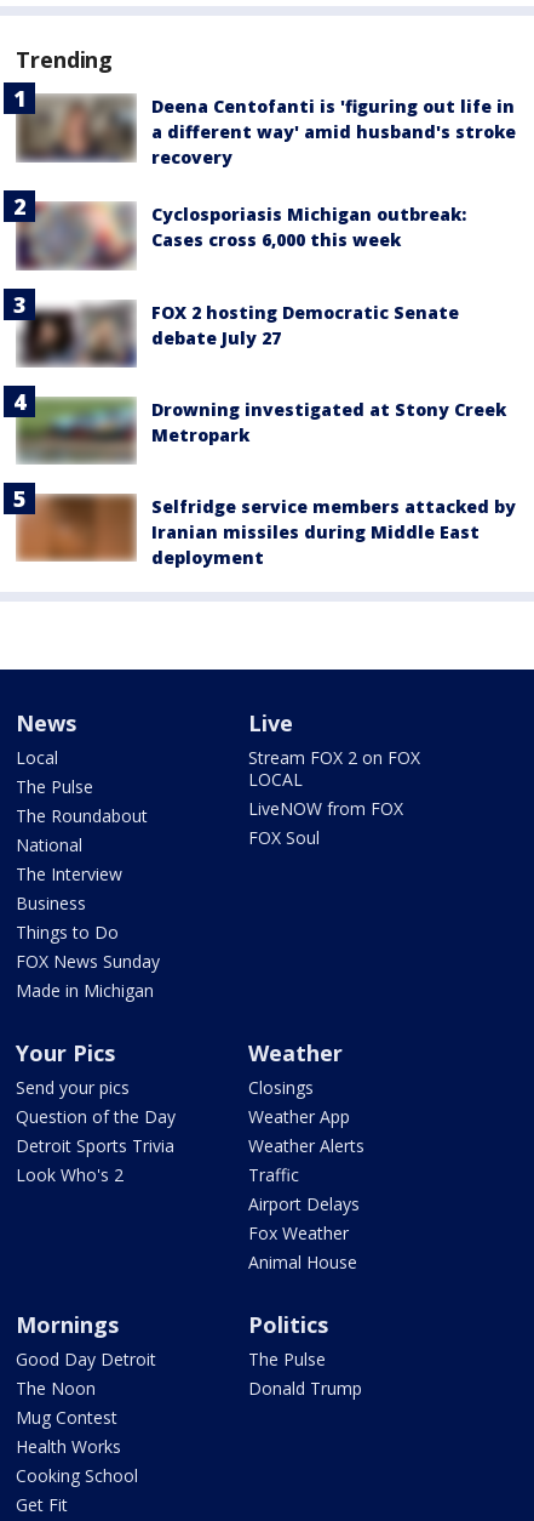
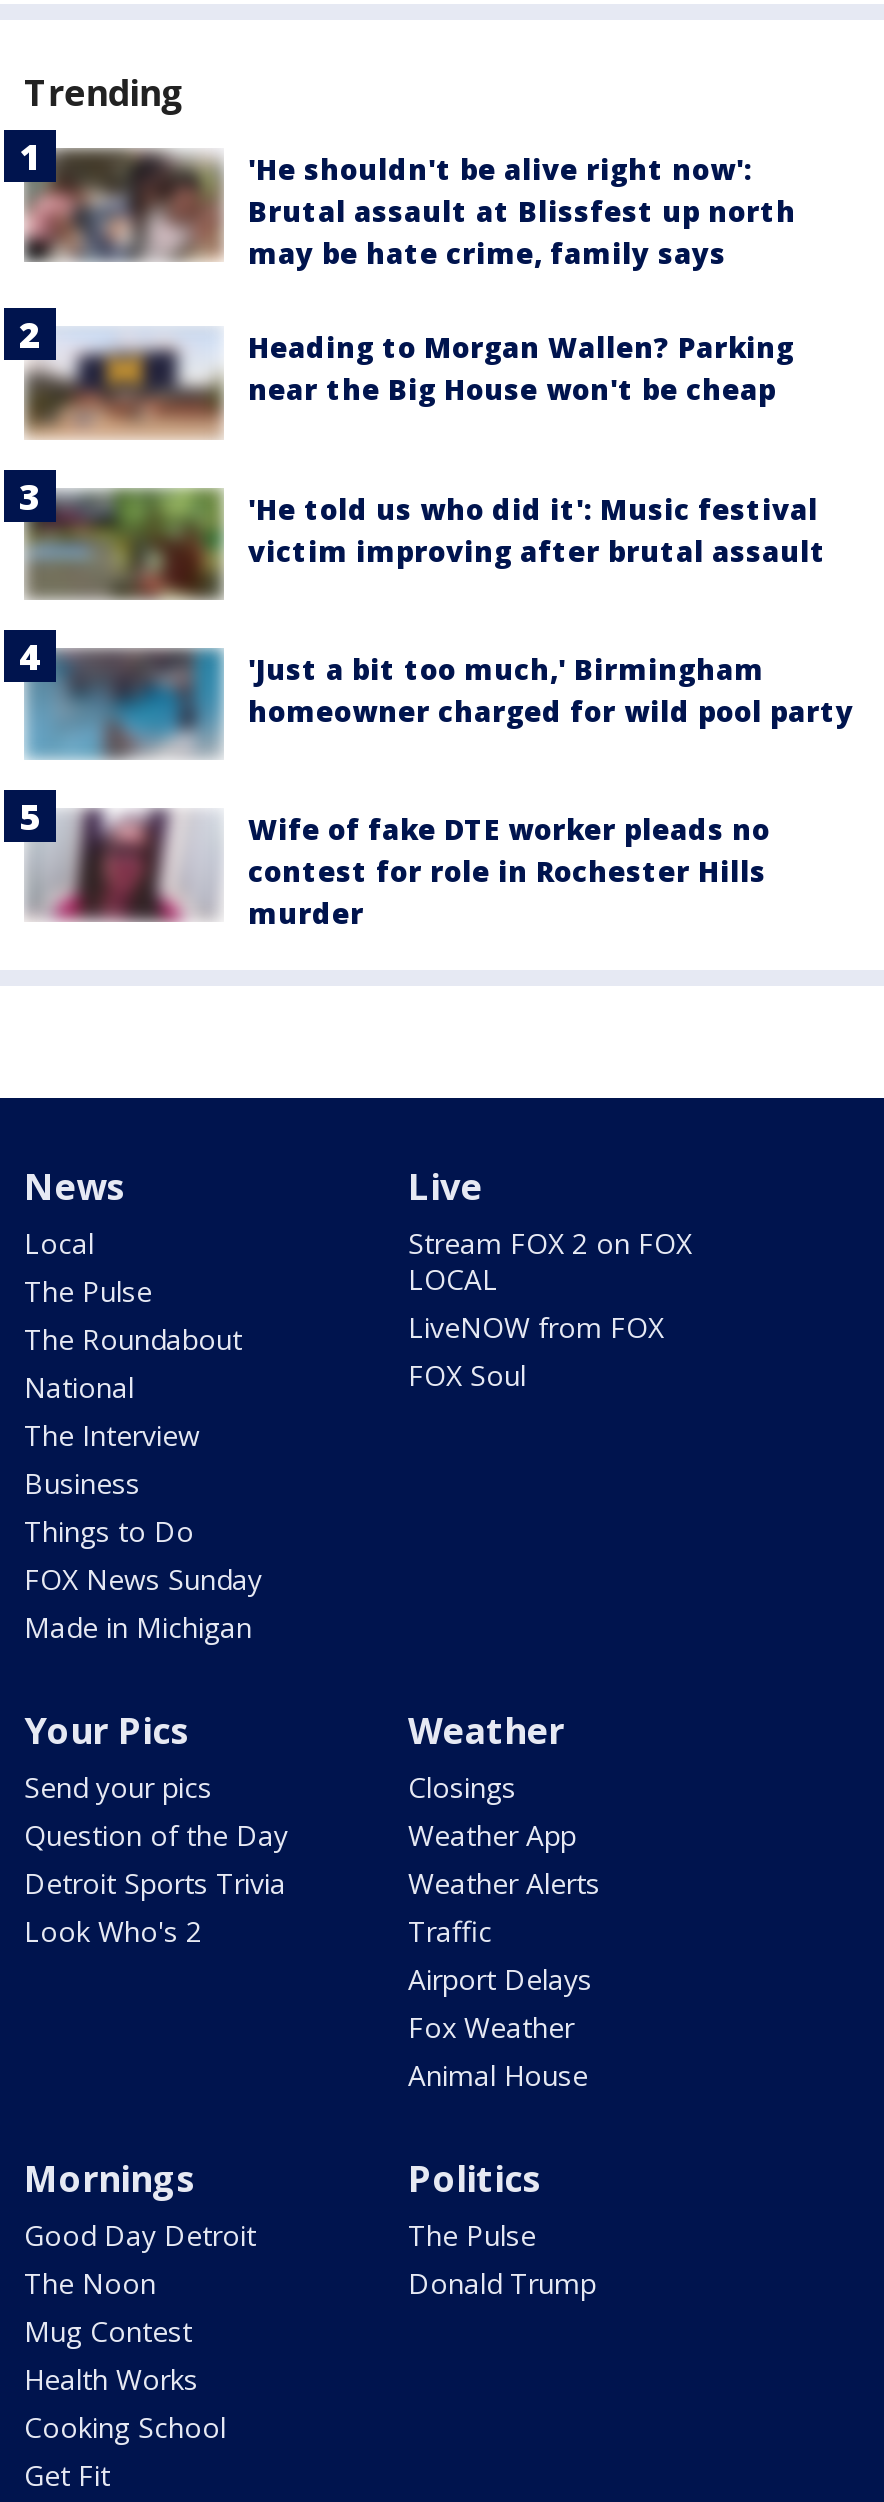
[16,95,516,169] [image] | Deena Centofanti is 'figuring out life in | a different way' amid husband's stroke | recovery -> [26,150,796,273] [image] | 'He shouldn't be alive right now': | Brutal assault at Blissfest up north | may be hate crime, family says
[17,199,466,270] [image] | Cyclosporiasis Michigan outbreak: | Cases cross 6,000 this week -> [24,322,794,440] [image] | Heading to Morgan Wallen? Parking | near the Big House won't be cheap
[17,300,459,366] [image] | FOX 2 hosting Democratic Senate | debate July 27 -> [24,484,826,598] [image] | 'He told us who did it': Music festival | victim improving after brutal assault
[16,397,506,465] [image] | Drowning investigated at Stony Creek | Metropark -> [24,644,854,760] [image] | 'Just a bit too much,' Birmingham | homeowner charged for wild pool party
[16,494,516,569] [image] | Selfridge service members attacked by | Iranian missiles during Middle East | deployment -> [24,804,770,932] [image] | Wife of fake DTE worker pleads no | contest for role in Rochester Hills | murder

